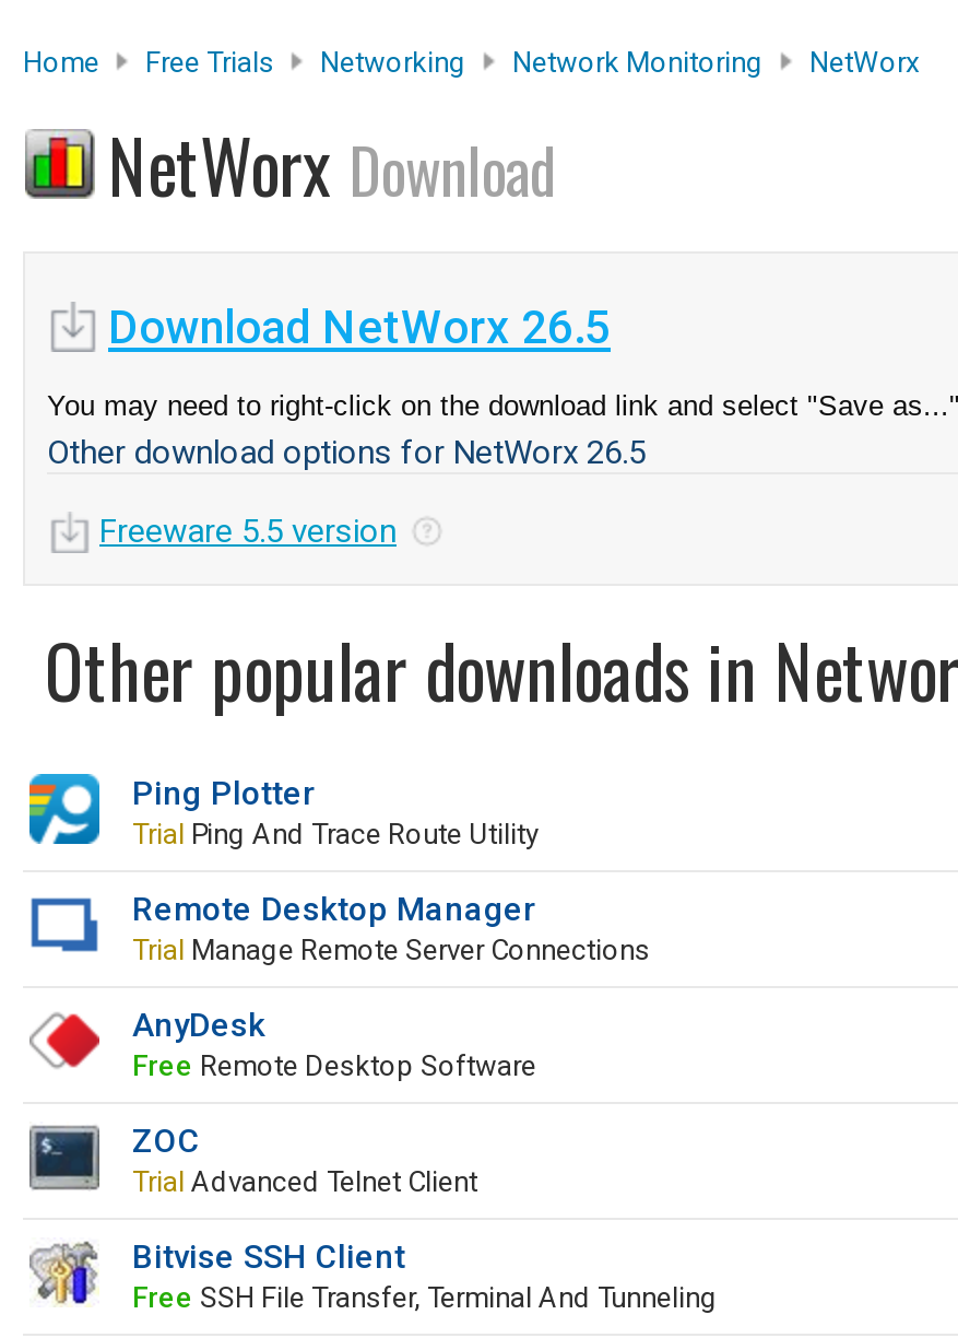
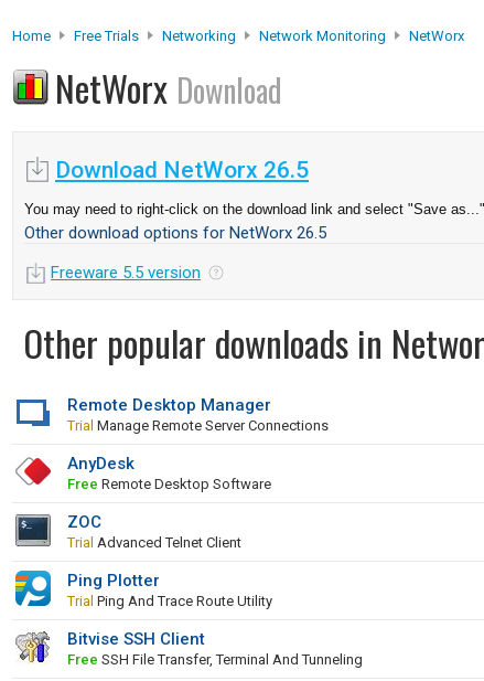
moved [27,772,539,850] -> [14,570,272,609]: [image] | Ping Plotter | Trial Ping And Trace Route Utility
moved [132,890,650,1198] -> [67,395,329,551]: Remote Desktop Manager | Trial Manage Remote Server Connections | AnyDesk | Free Remote Desktop Software | ZOC | Trial Advanced Telnet Client

